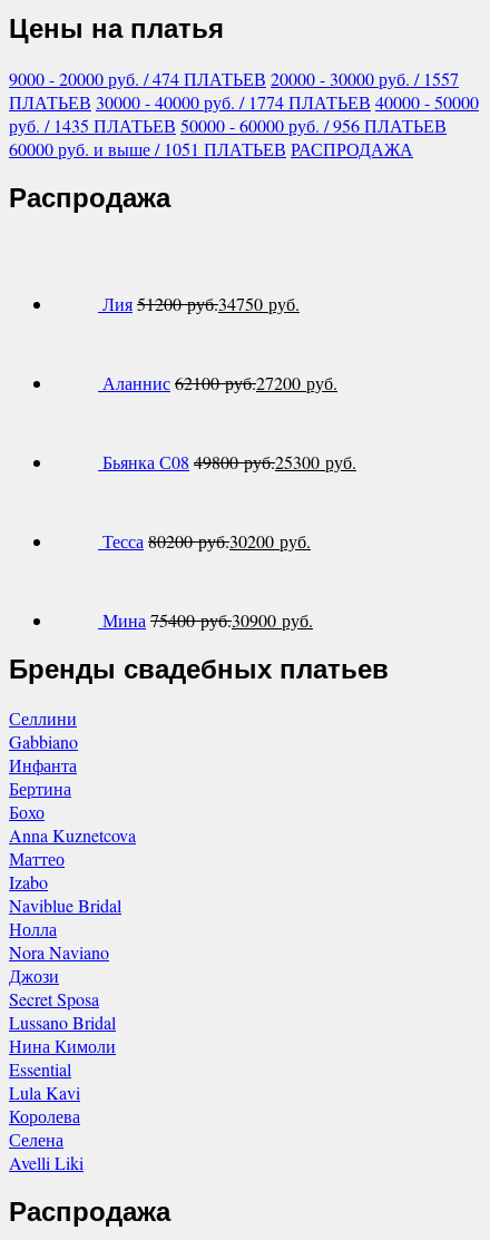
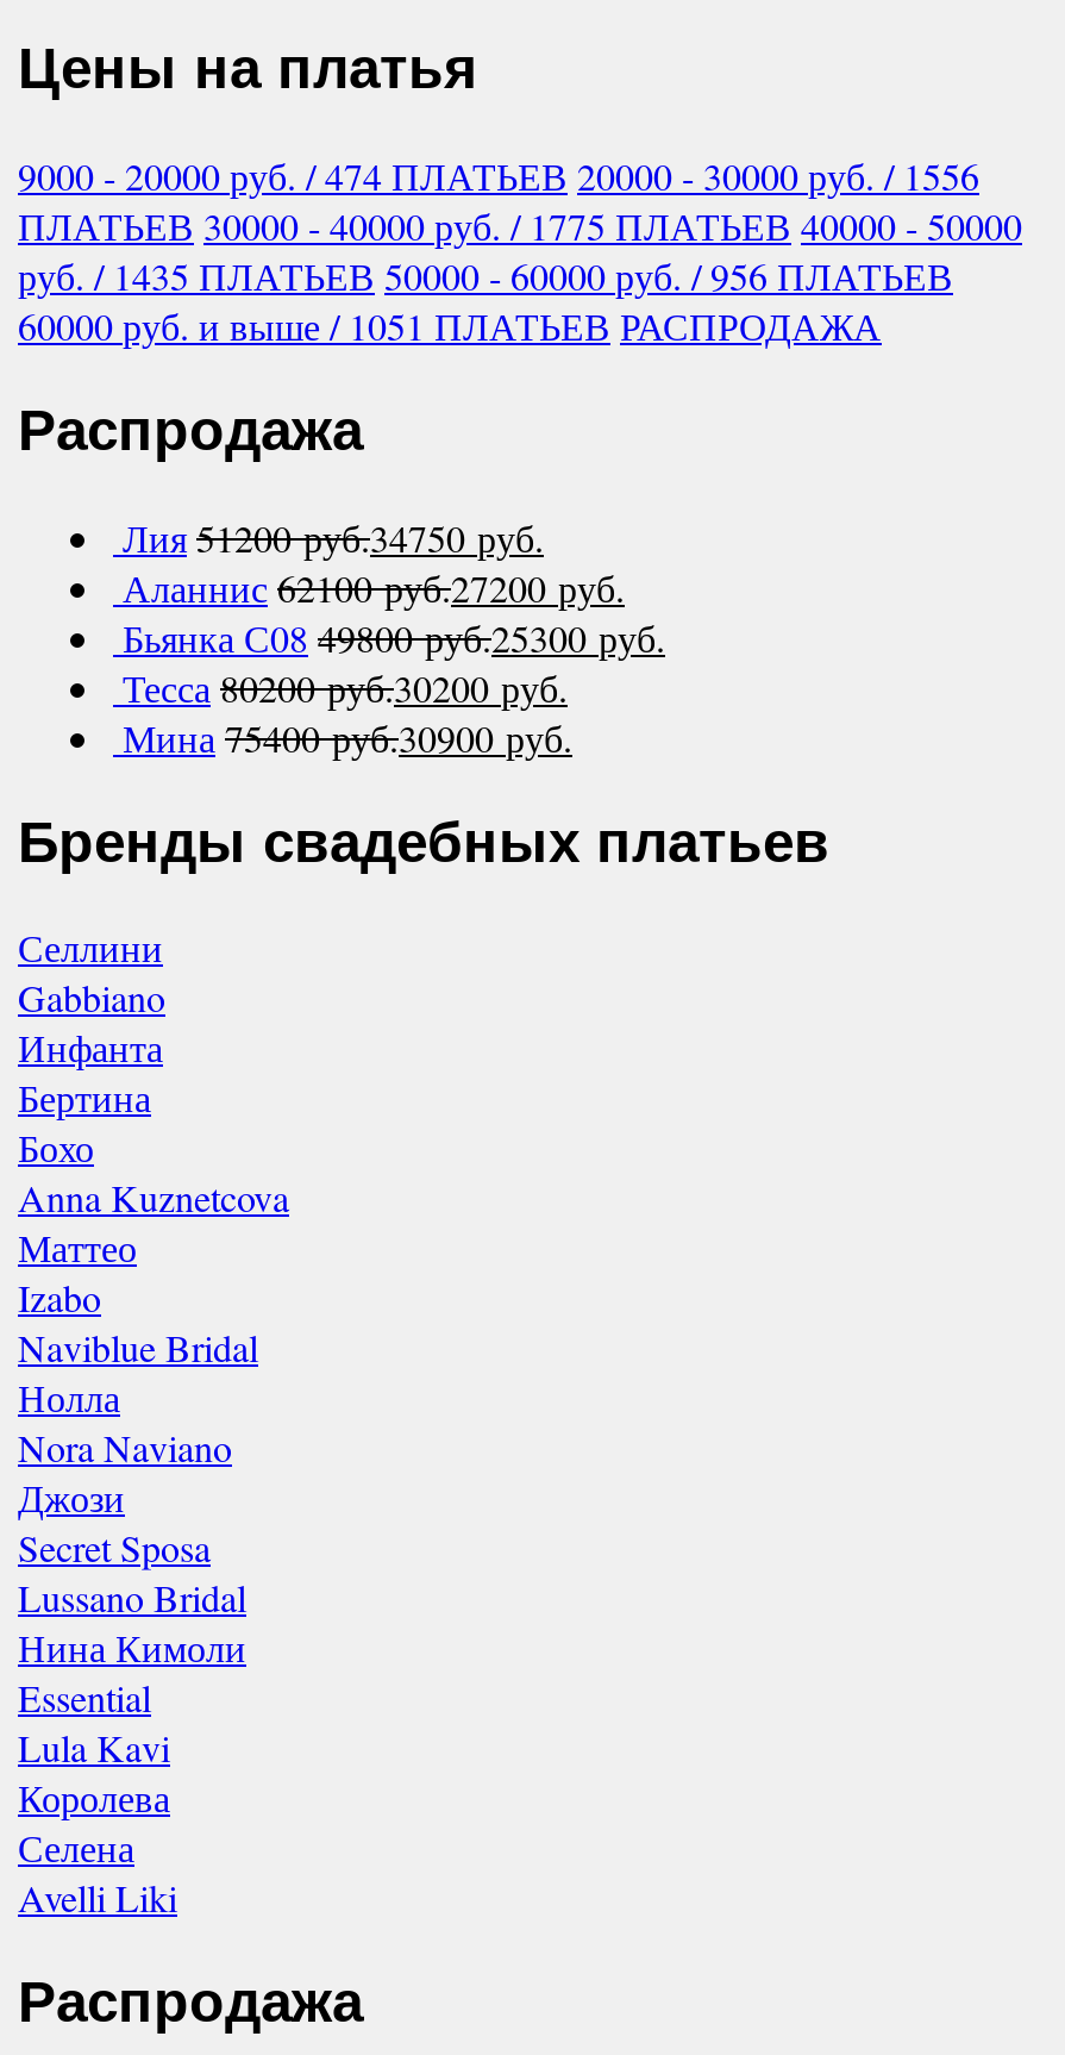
[9,67,459,90] 9000 - 20000 руб. / 474 ПЛАТЬЕВ 20000 - 30000 руб. / 1557 -> [18,150,979,200] 9000 - 20000 руб. / 474 ПЛАТЬЕВ 20000 - 30000 руб. / 1556
[9,90,479,113] ПЛАТЬЕВ 30000 - 40000 руб. / 1774 ПЛАТЬЕВ 40000 - 50000 -> [18,200,1022,250] ПЛАТЬЕВ 30000 - 40000 руб. / 1775 ПЛАТЬЕВ 40000 - 50000

